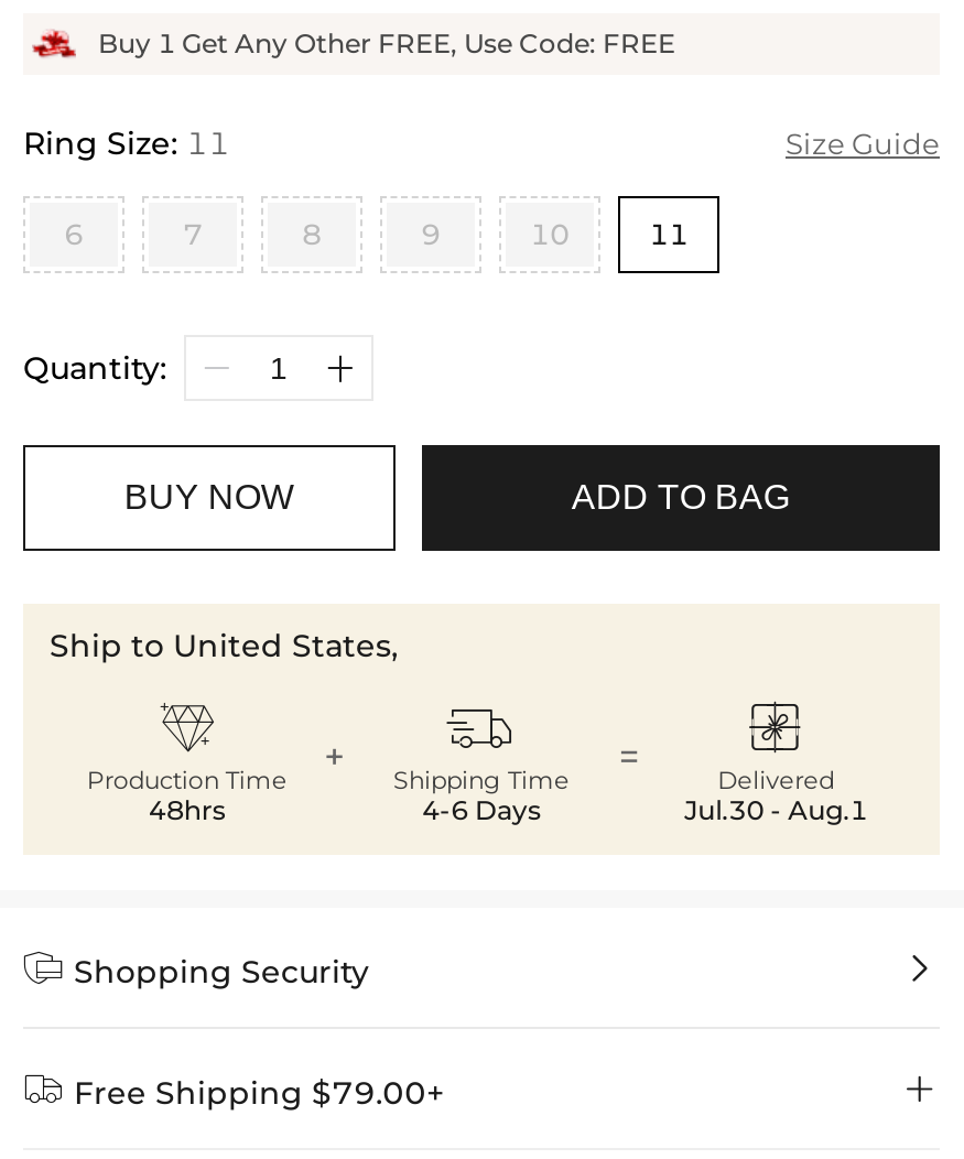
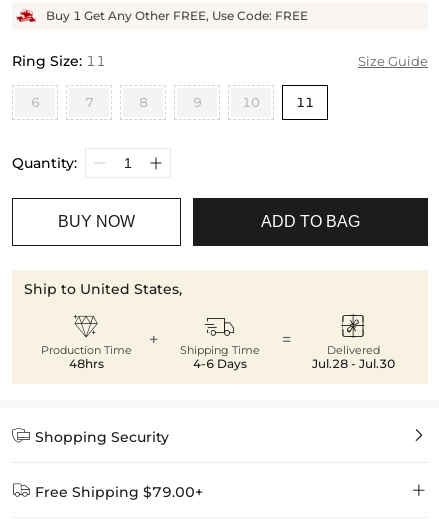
[685,794,867,827] Jul.30 - Aug.1 -> [312,356,395,371] Jul.28 - Jul.30

